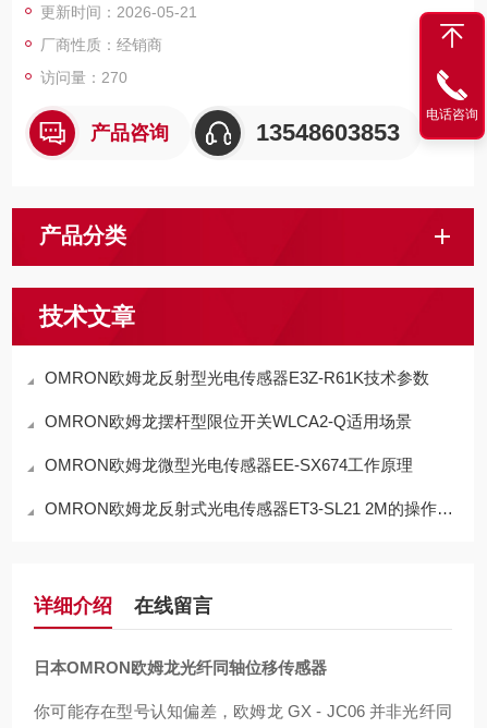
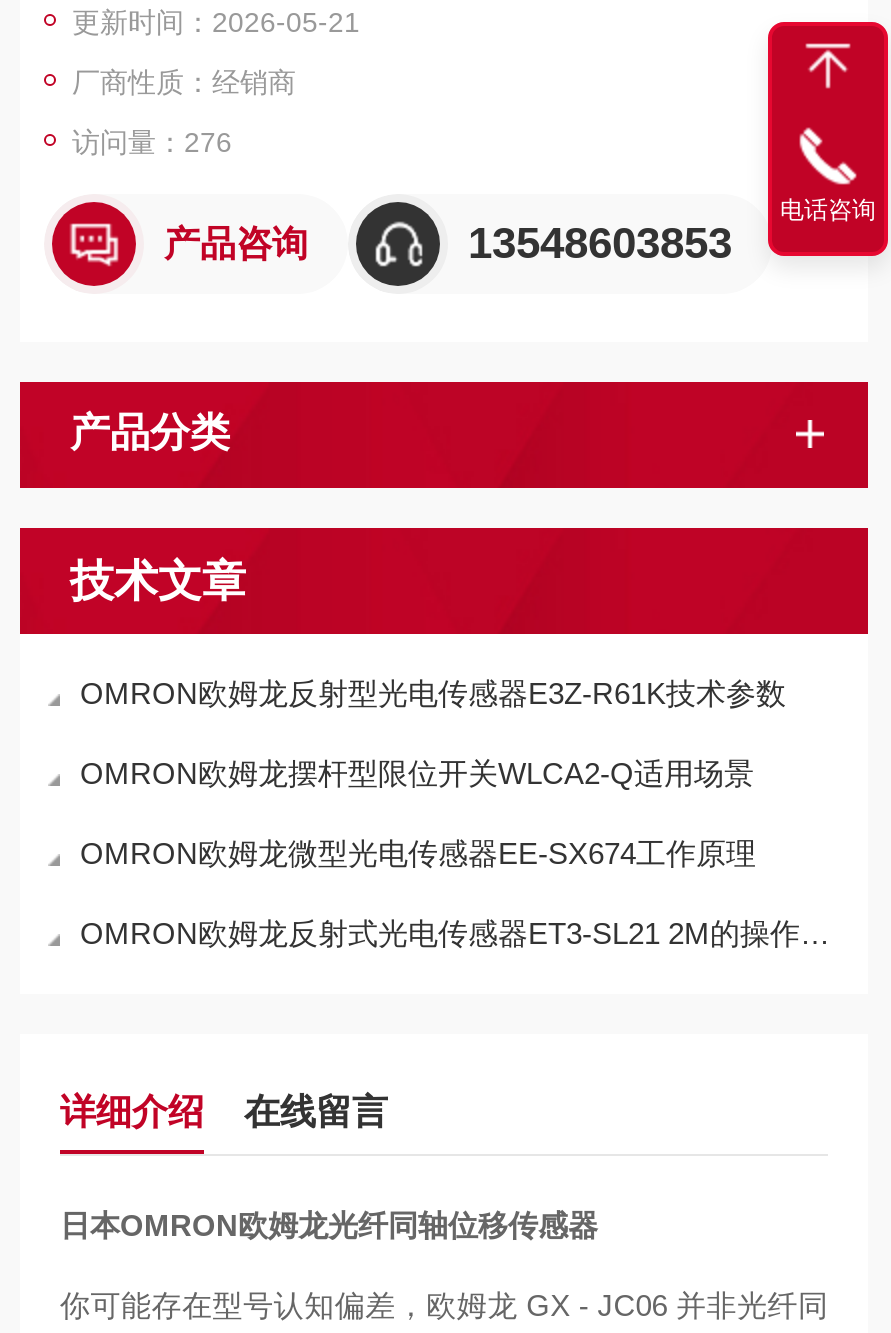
[40,69,127,86] 访问量：270 -> [72,126,232,158] 访问量：276

